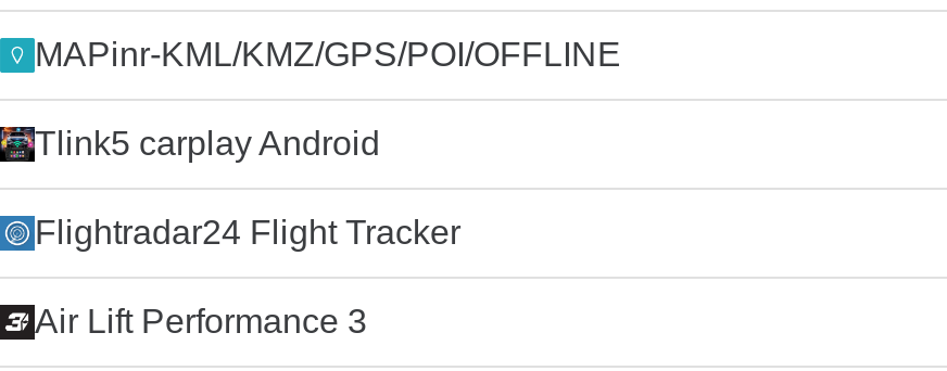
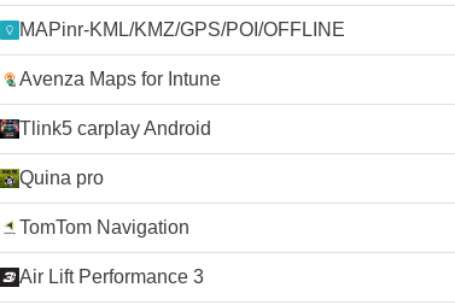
none -> [19,69,221,89] Avenza Maps for Intune
[35,214,460,251] Flightradar24 Flight Tracker -> [19,168,189,237] Quina pro | TomTom Navigation

